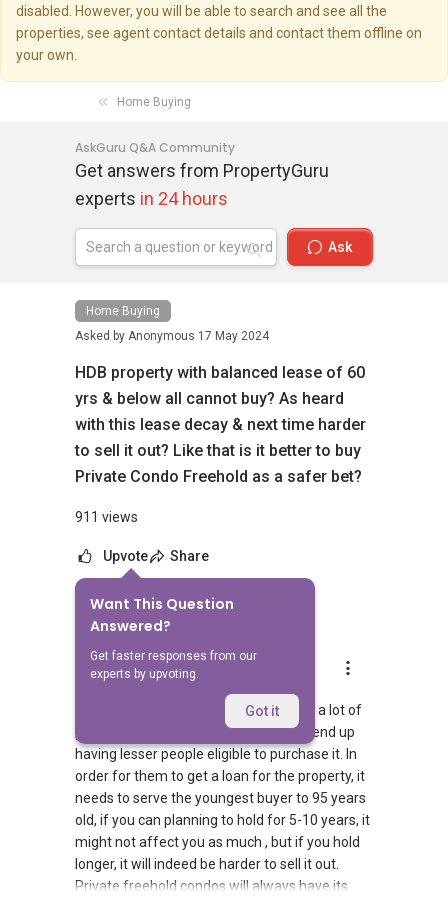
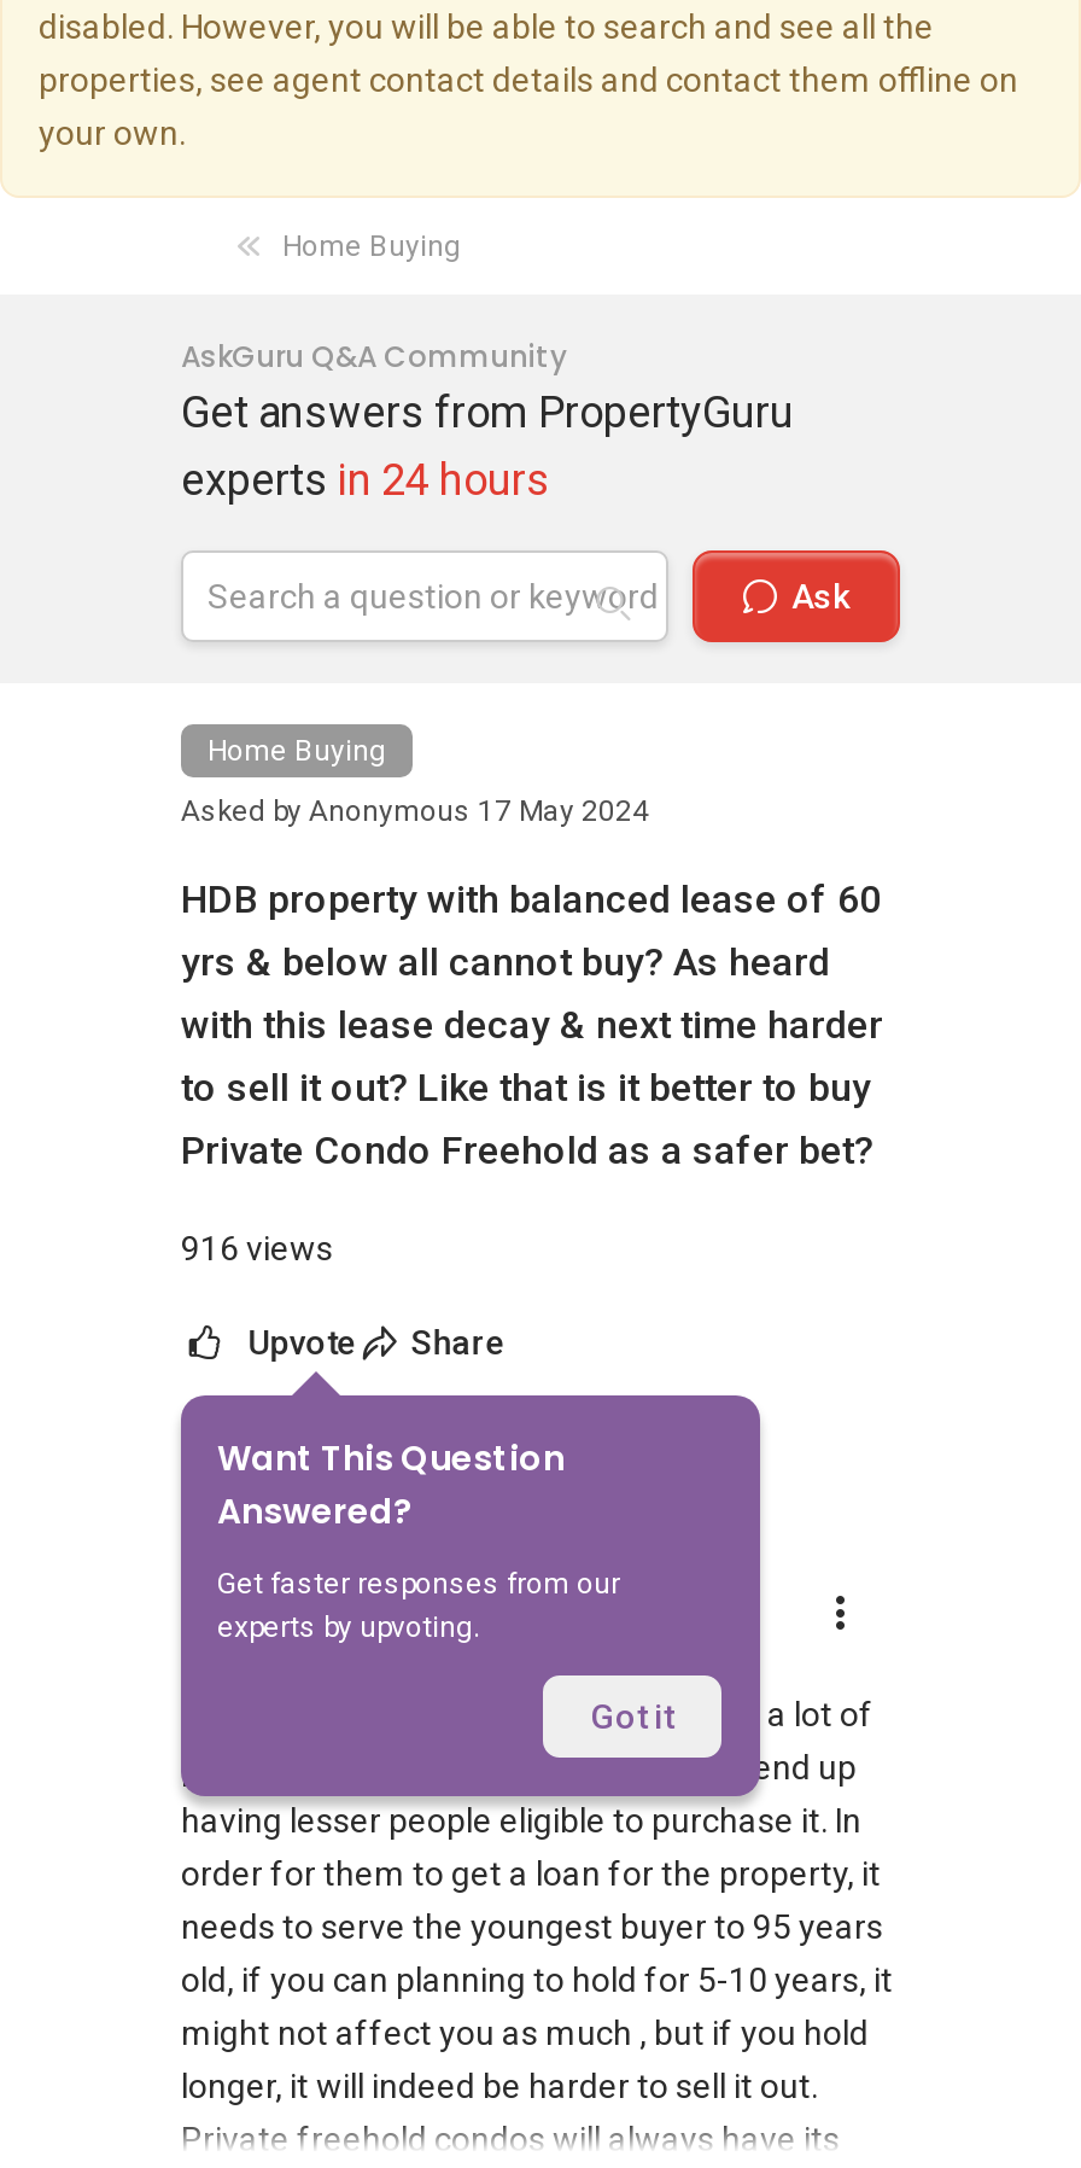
[75,509,138,525] 911 views -> [181,1229,333,1267] 916 views

